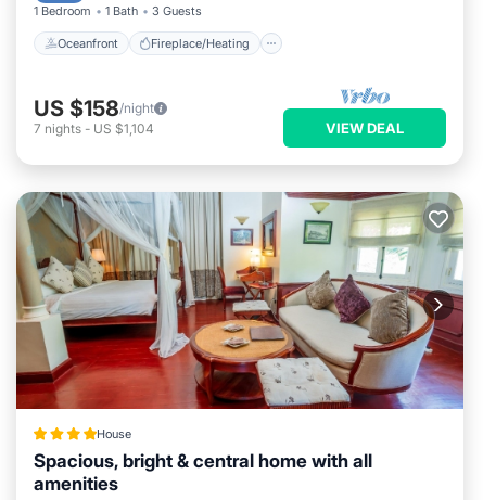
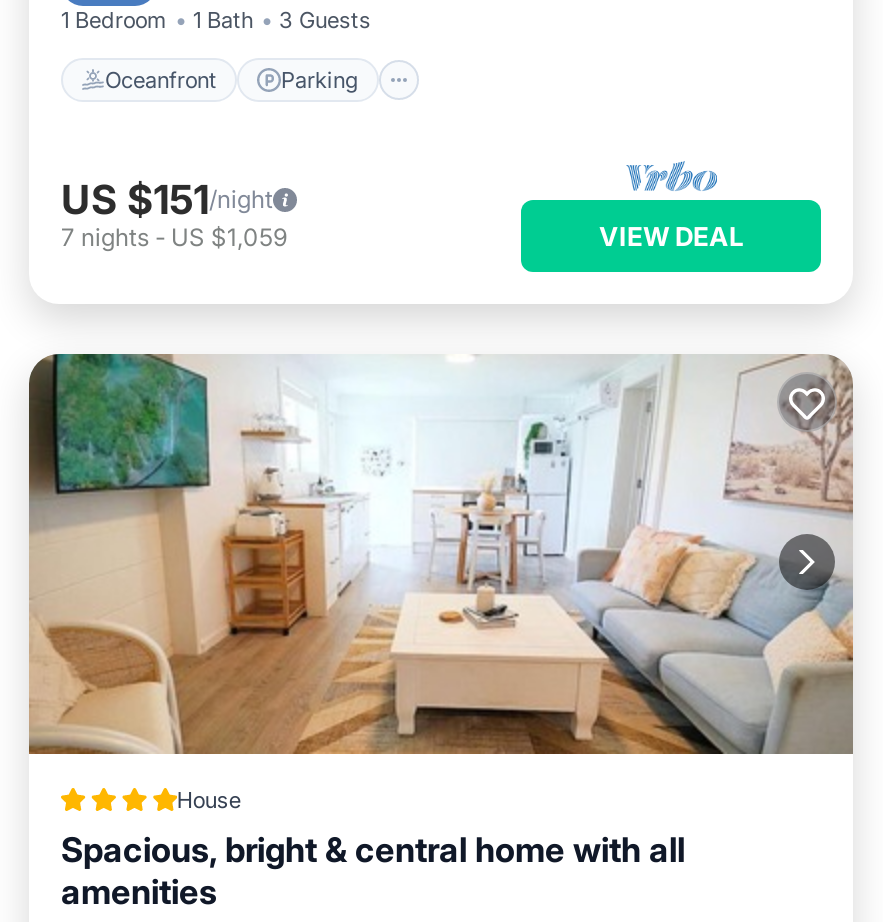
[151,35,250,50] Fireplace/Heating -> [281,65,359,93] Parking
[34,95,154,121] US $158/night -> [61,176,273,224] US $151/night
[34,120,154,137] 7 nights - US $1,104 -> [61,222,287,252] 7 nights - US $1,059
[15,191,465,410] [image] -> [29,354,855,756] [image]

